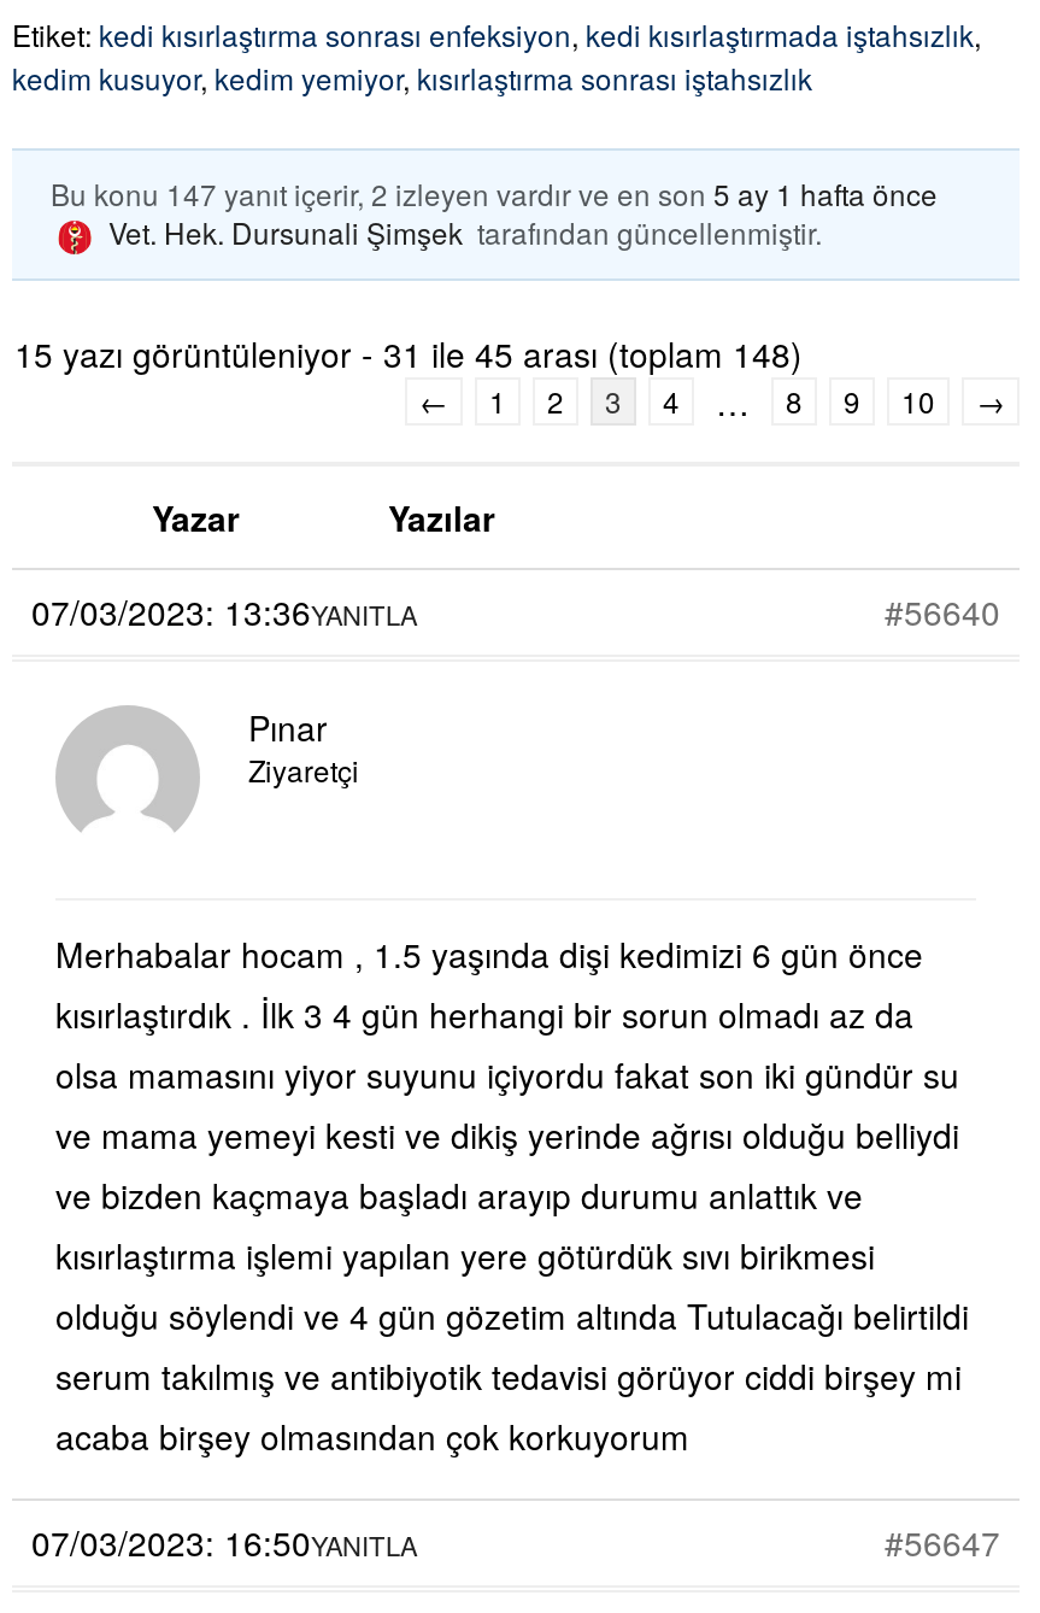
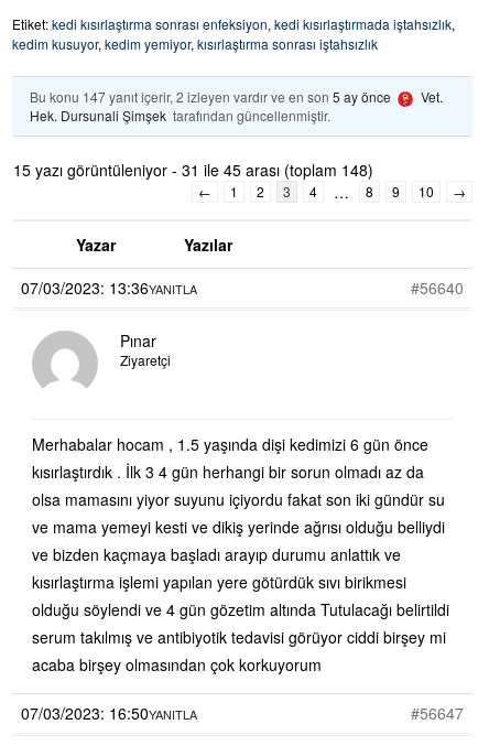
[51,172,938,252] Bu konu 147 yanıt içerir, 2 izleyen vardır ve en son 5 ay 1 hafta önce | Vet. Hek. Dursunali Şimşek tarafından güncellenmiştir. -> [30,87,443,124] Bu konu 147 yanıt içerir, 2 izleyen vardır ve en son 5 ay önce | Vet. | Hek. Dursunali Şimşek tarafından güncellenmiştir.

